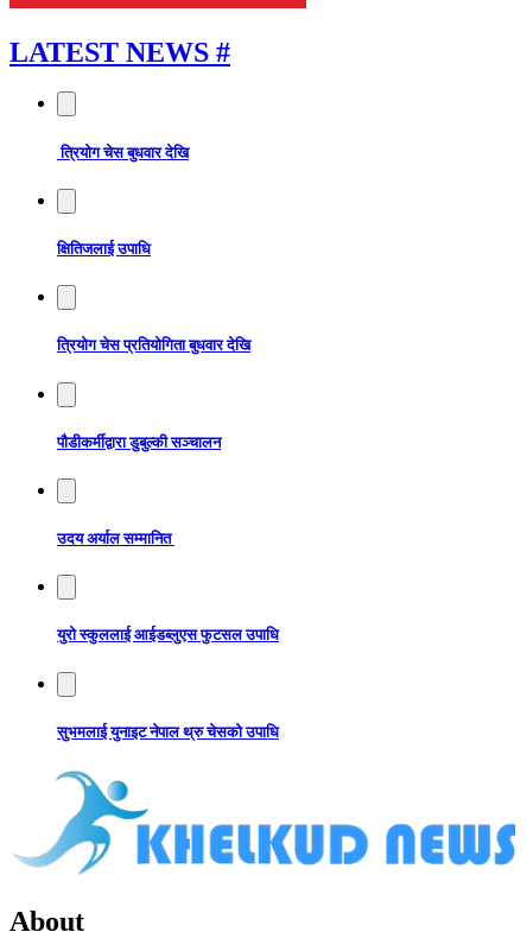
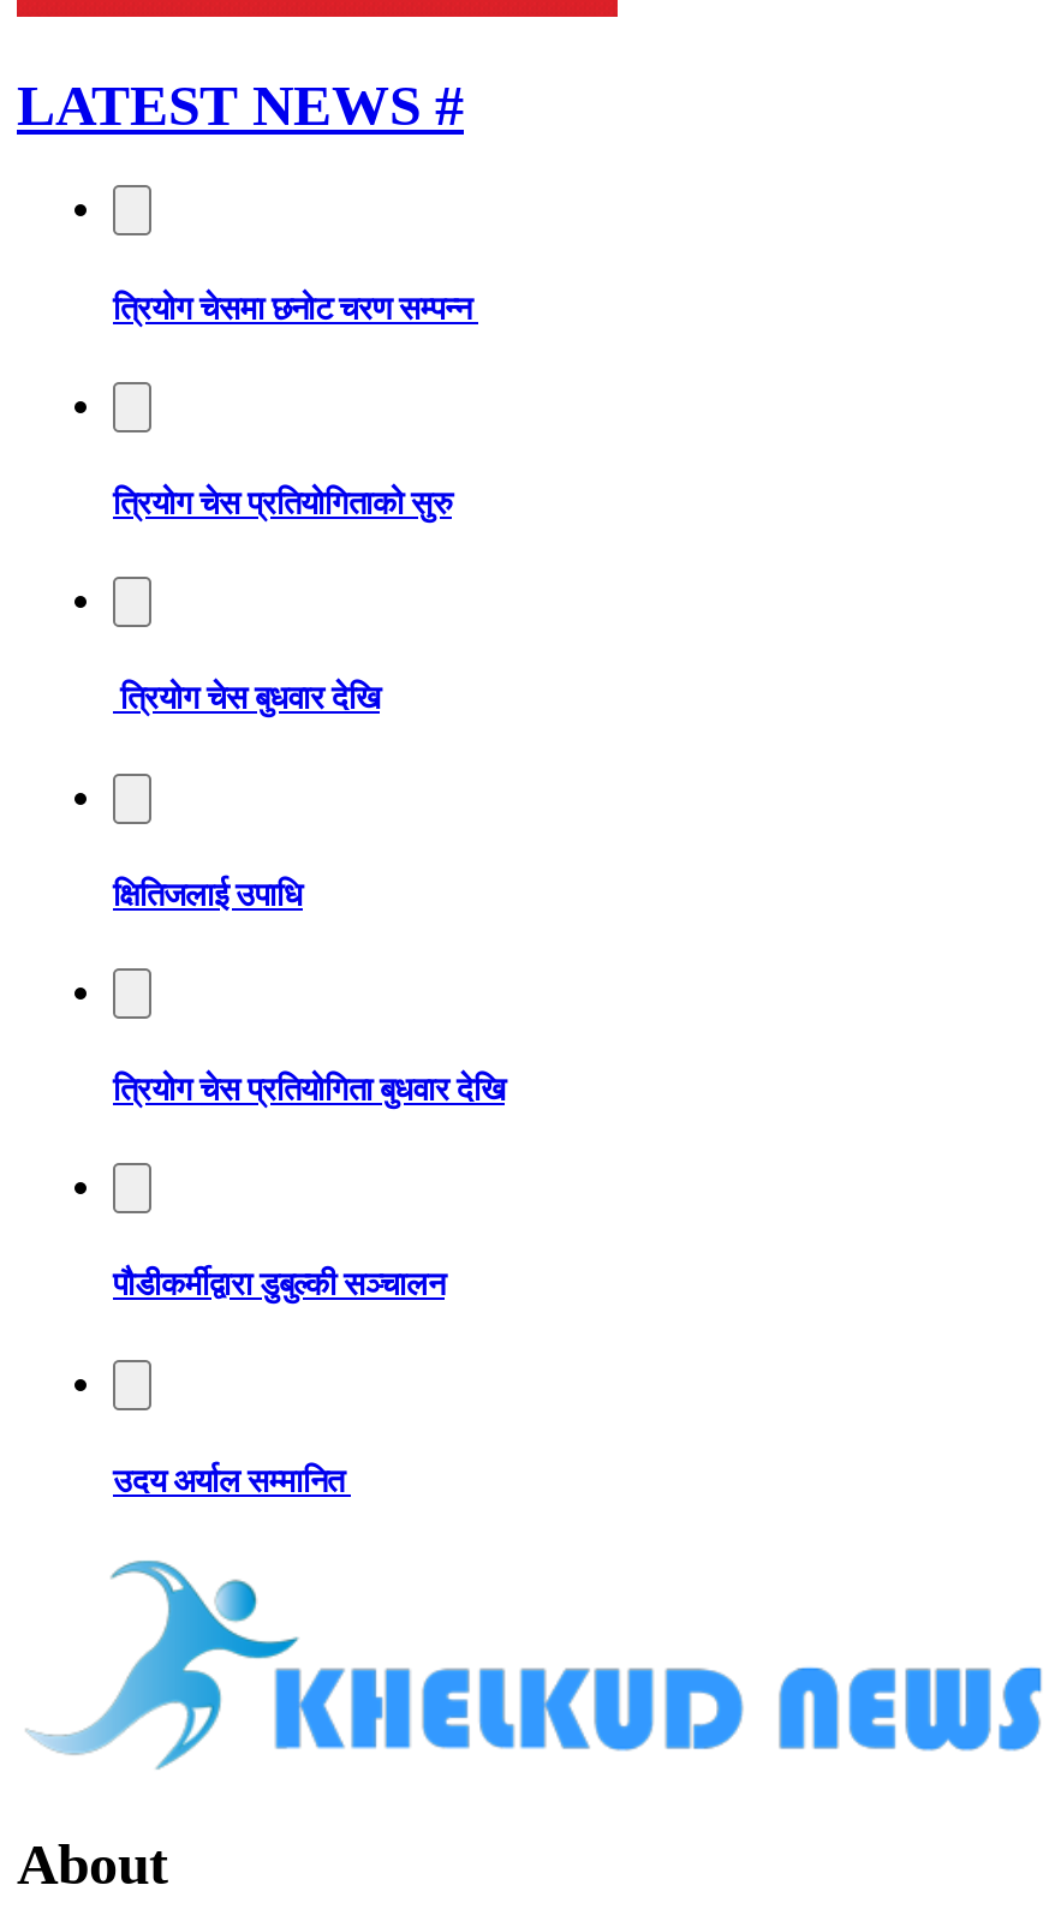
none -> [113,290,478,326] त्रियोग चेसमा छनोट चरण सम्पन्न
none -> [113,485,452,521] त्रियोग चेस प्रतियोगिताको सुरु
moved [57,143,250,547] -> [113,681,505,1499]: त्रियोग चेस बुधवार देखि | क्षितिजलाई उपाधि | त्रियोग चेस प्रतियोगिता बुधवार देखि | पौडीकर्मीद्वारा डुबुल्की सञ्चालन | उदय अर्याल सम्मानित
[57,626,279,644] युरो स्कुललाई आईडब्लुएस फुटसल उपाधि -> none
[57,723,279,740] सुभमलाई युनाइट नेपाल थ्रु चेसको उपाधि -> none

